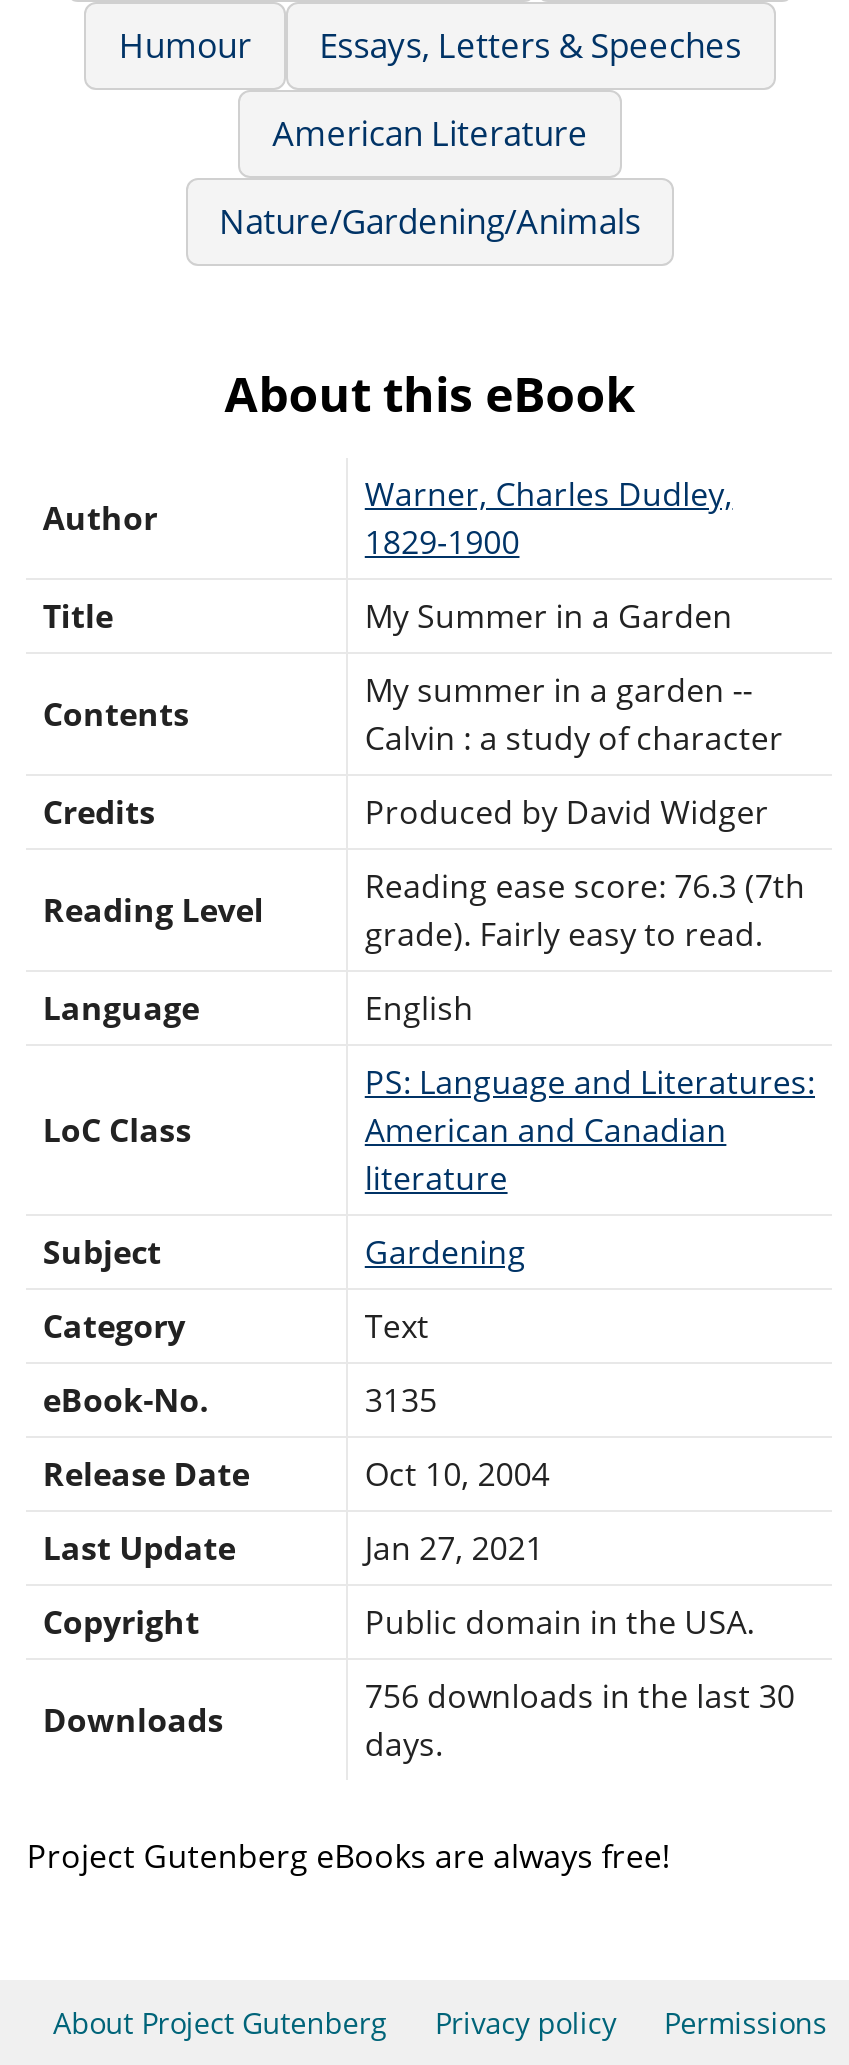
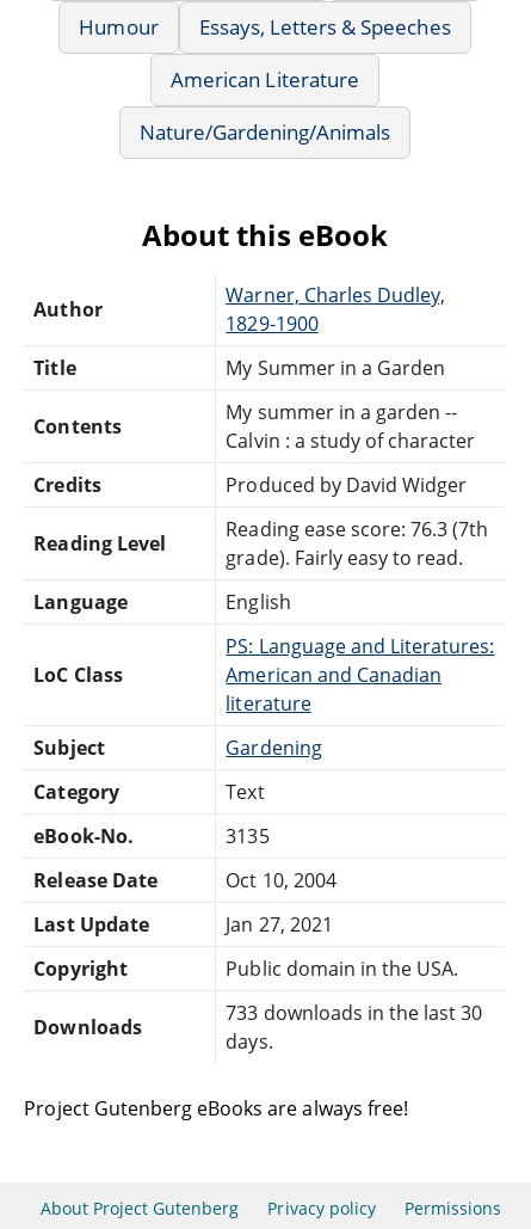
[365,1673,795,1717] 756 downloads in the last 30 -> [226,999,483,1025] 733 downloads in the last 30

